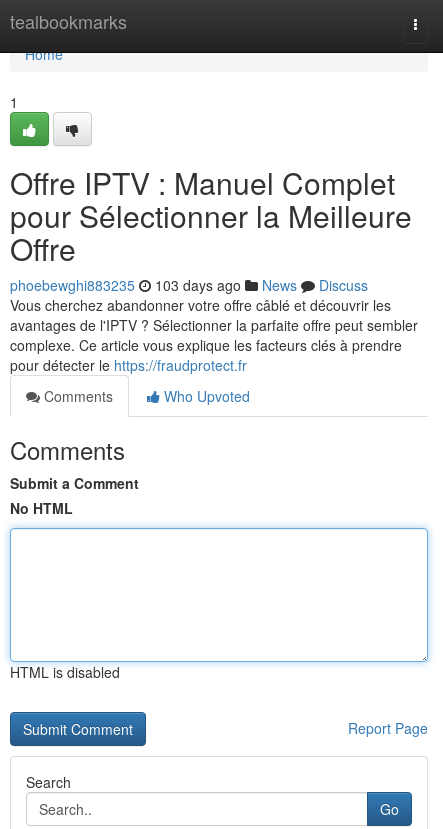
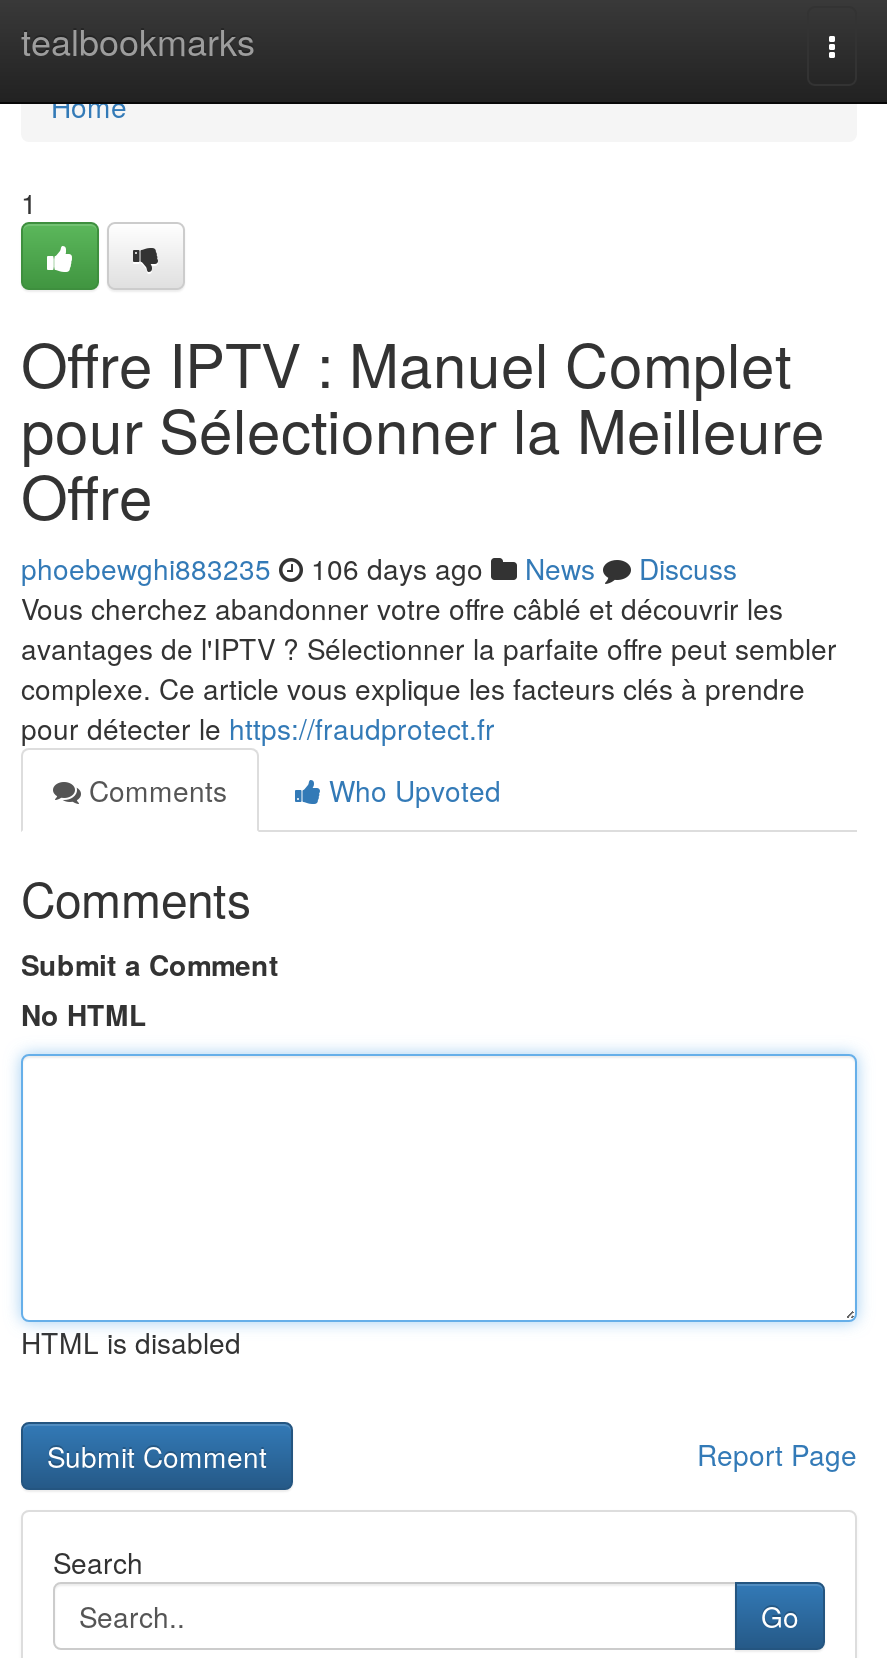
[10,275,368,295] phoebewghi883235 103 days ago News Discuss -> [21,548,737,588] phoebewghi883235 106 days ago News Discuss

